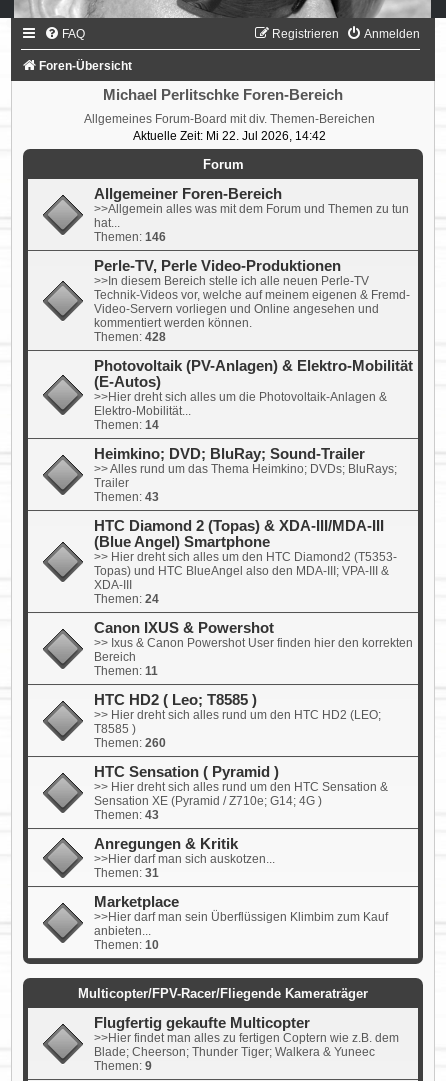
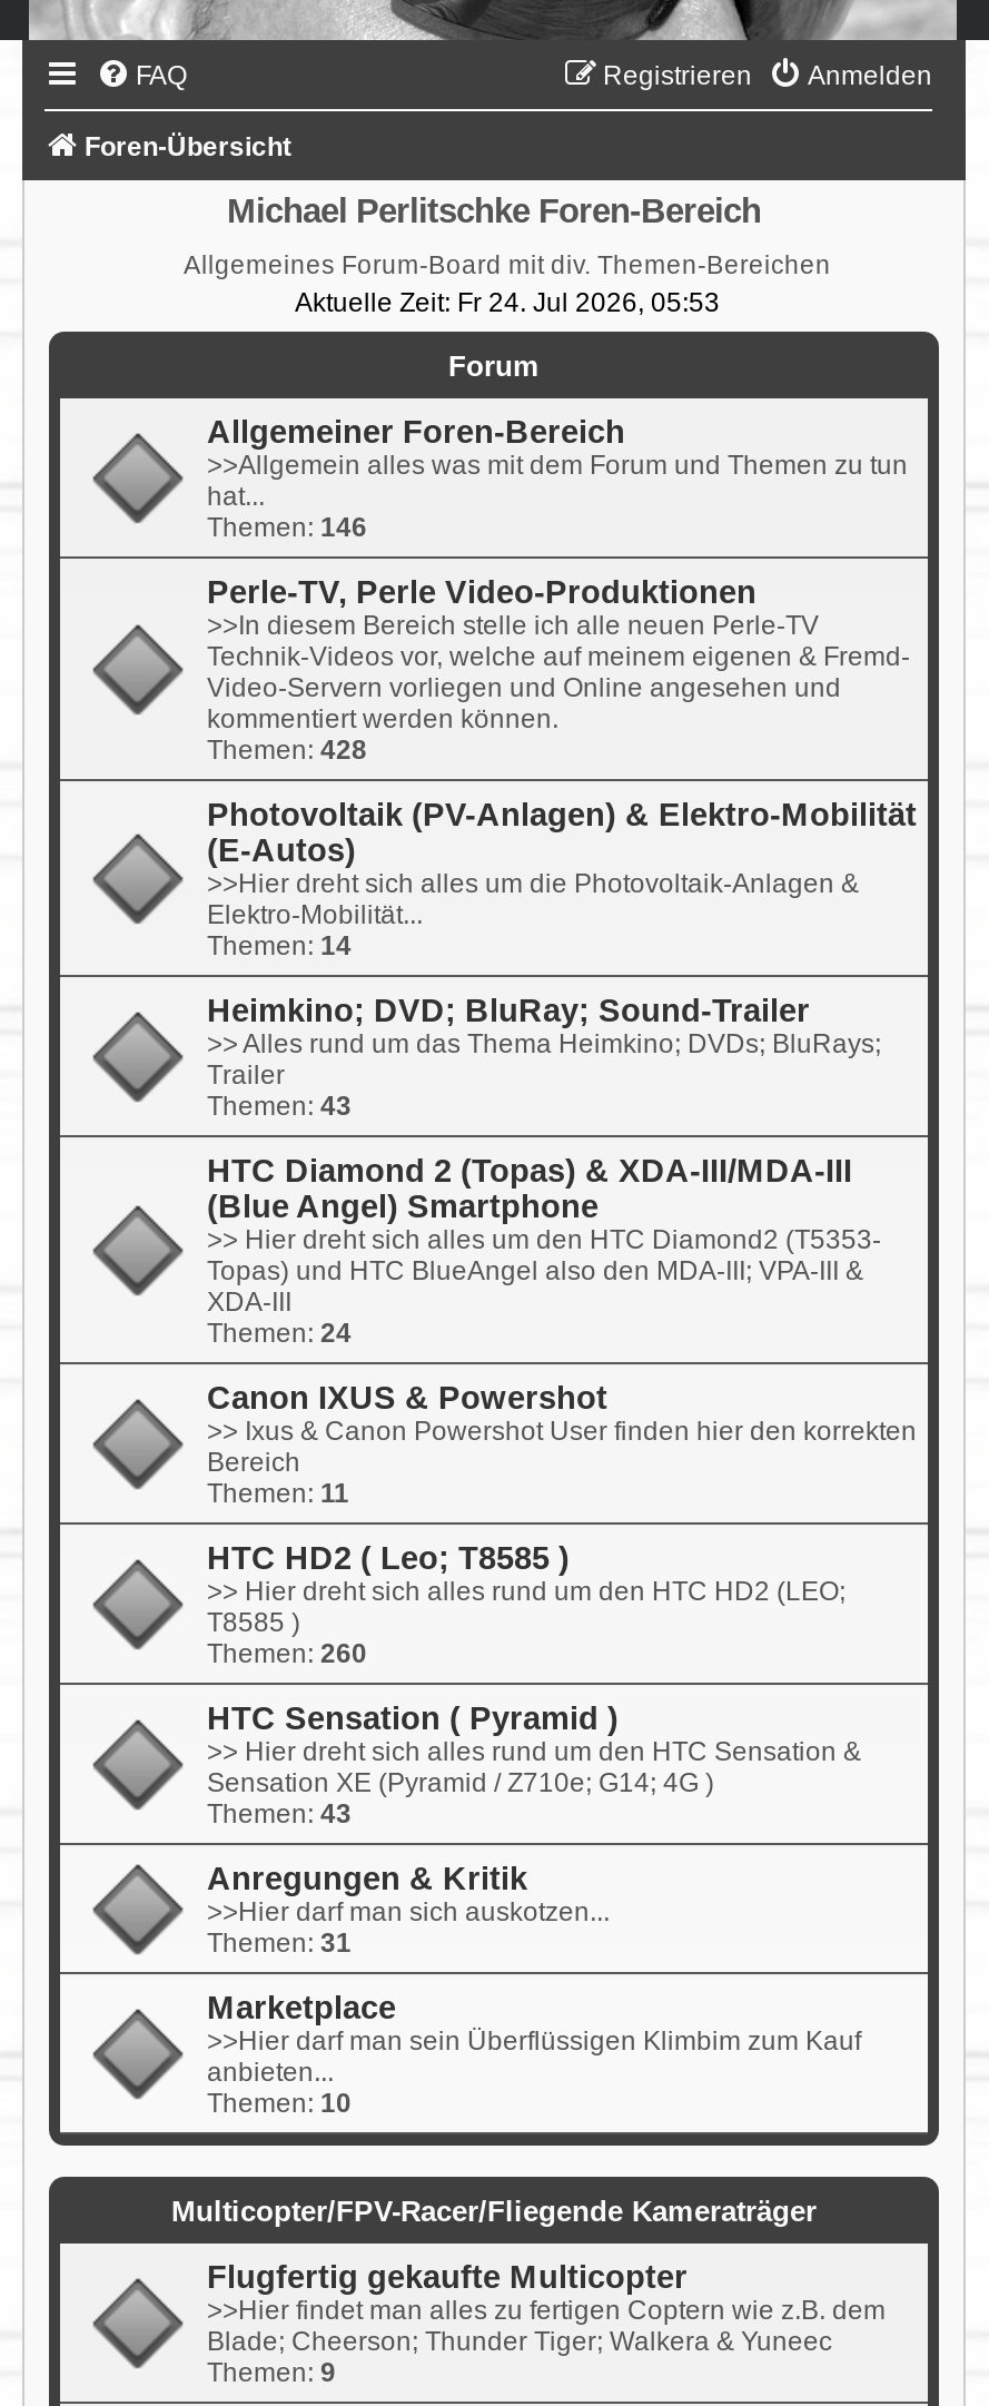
[132,129,325,143] Aktuelle Zeit: Mi 22. Jul 2026, 14:42 -> [295,286,720,318] Aktuelle Zeit: Fr 24. Jul 2026, 05:53

